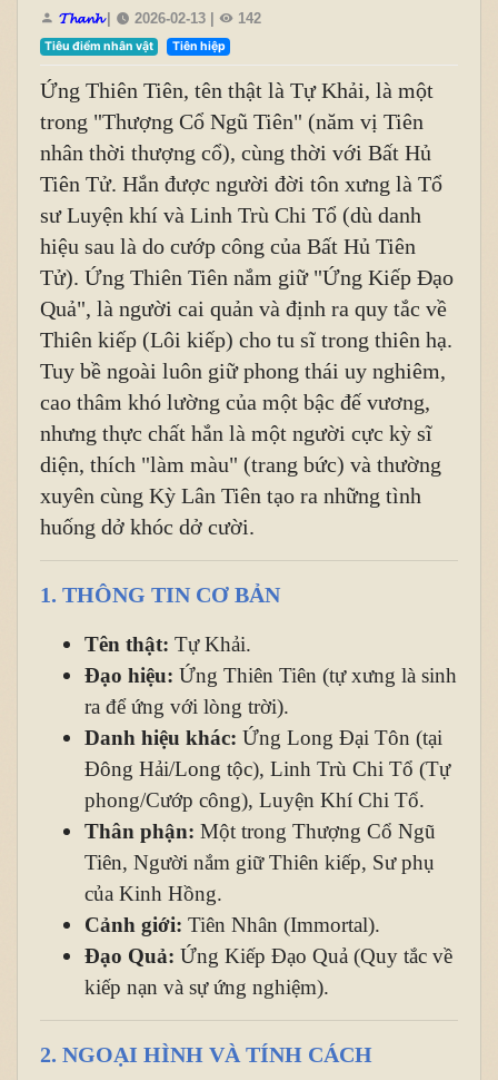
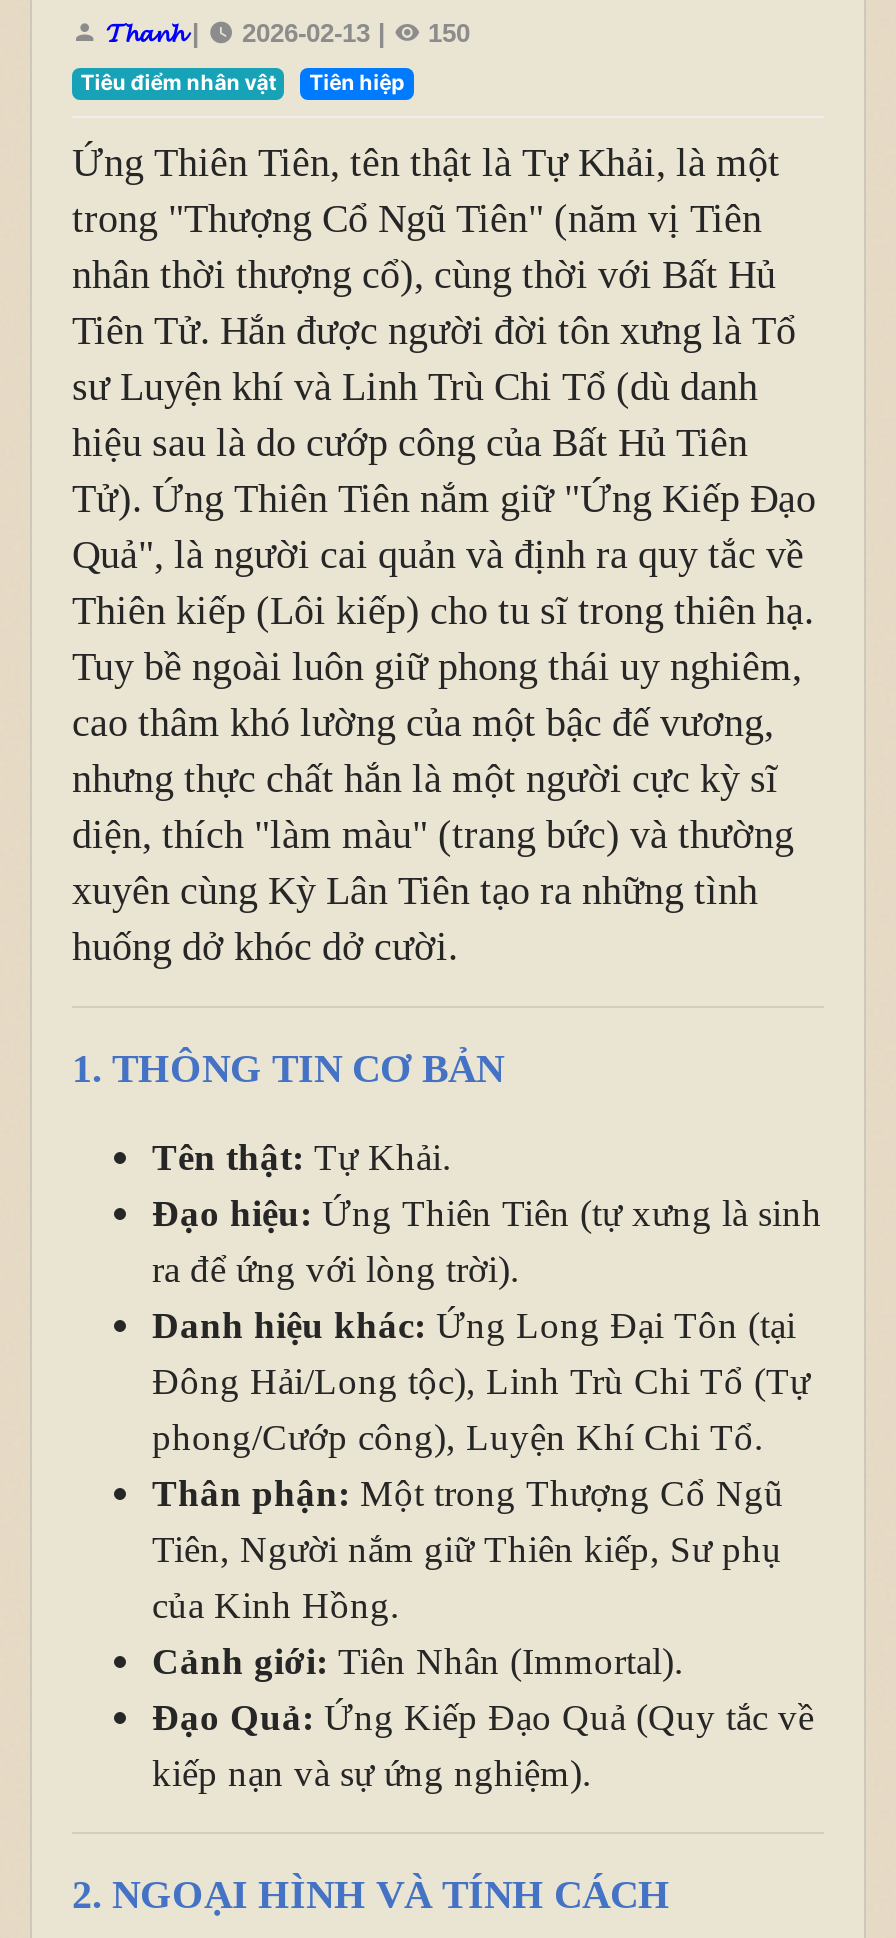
[233,10,261,27] 142 -> [420,18,470,48] 150

